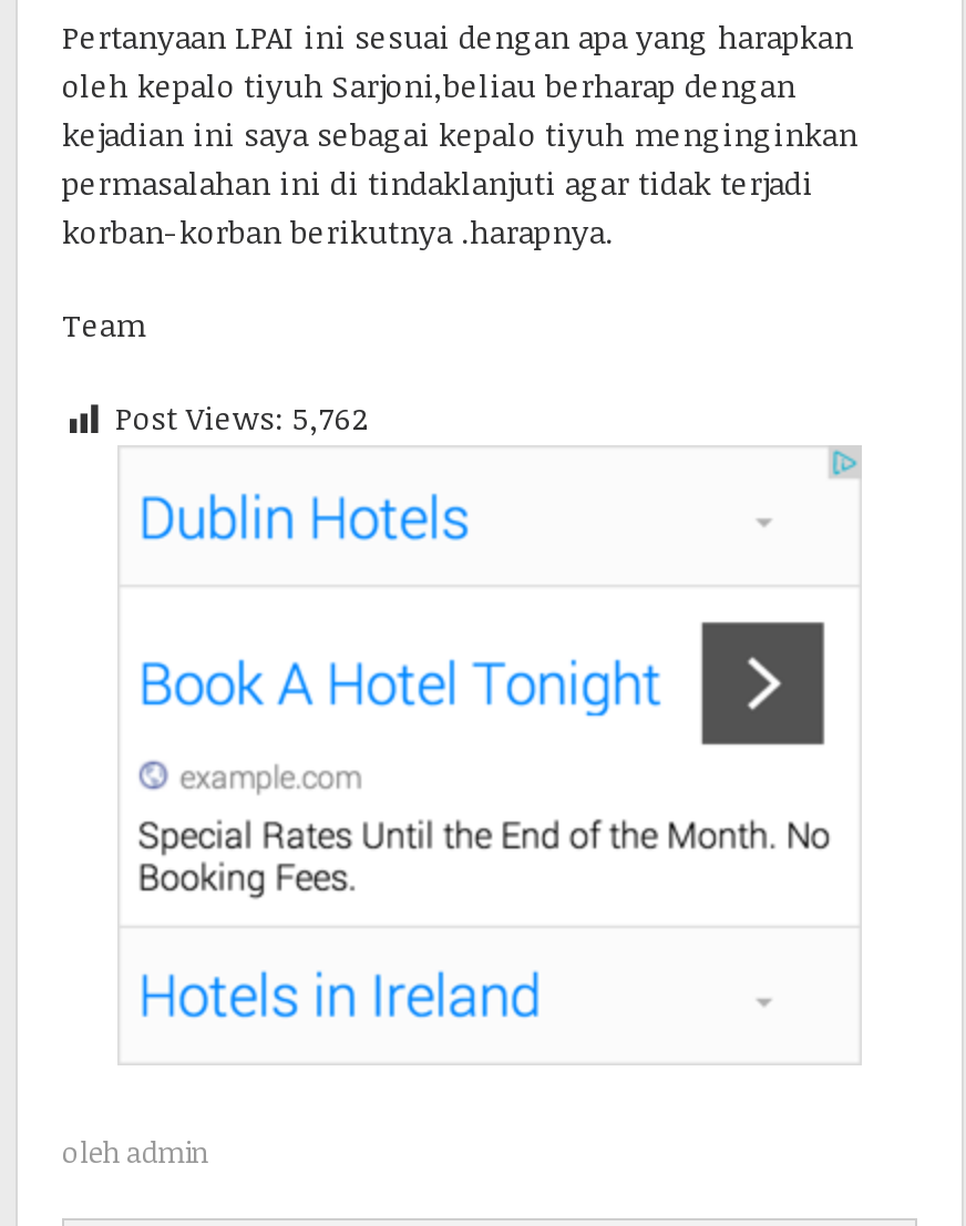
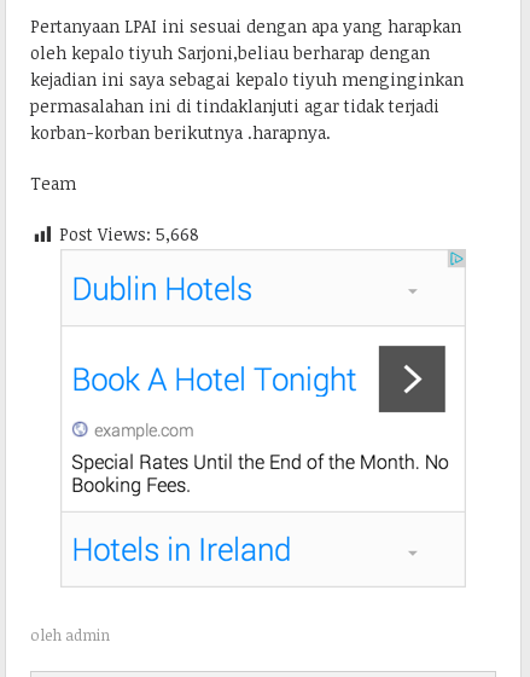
[115,398,368,440] Post Views: 5,762 -> [59,223,199,246] Post Views: 5,668

